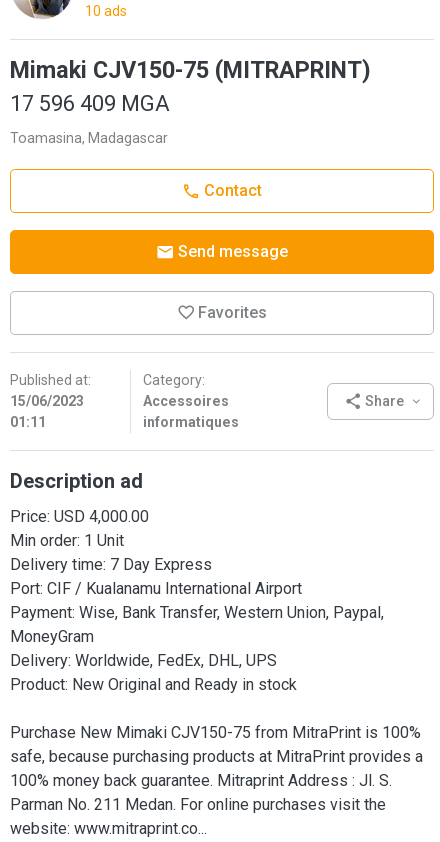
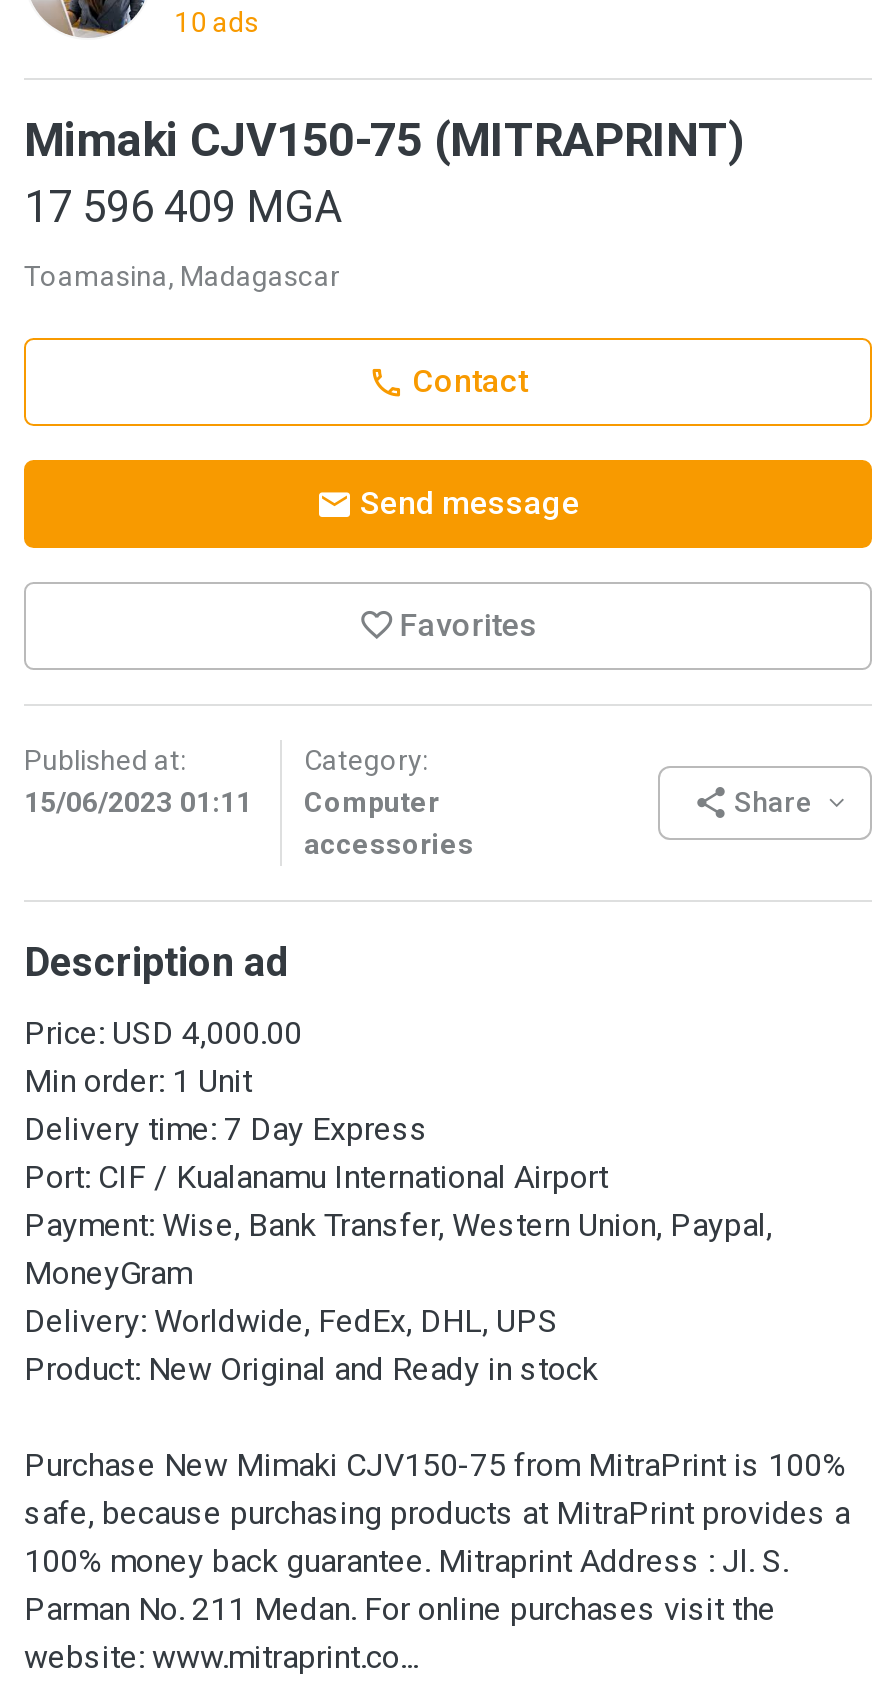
[142,393,238,430] Accessoires | informatiques -> [304,786,474,860] Computer | accessories

